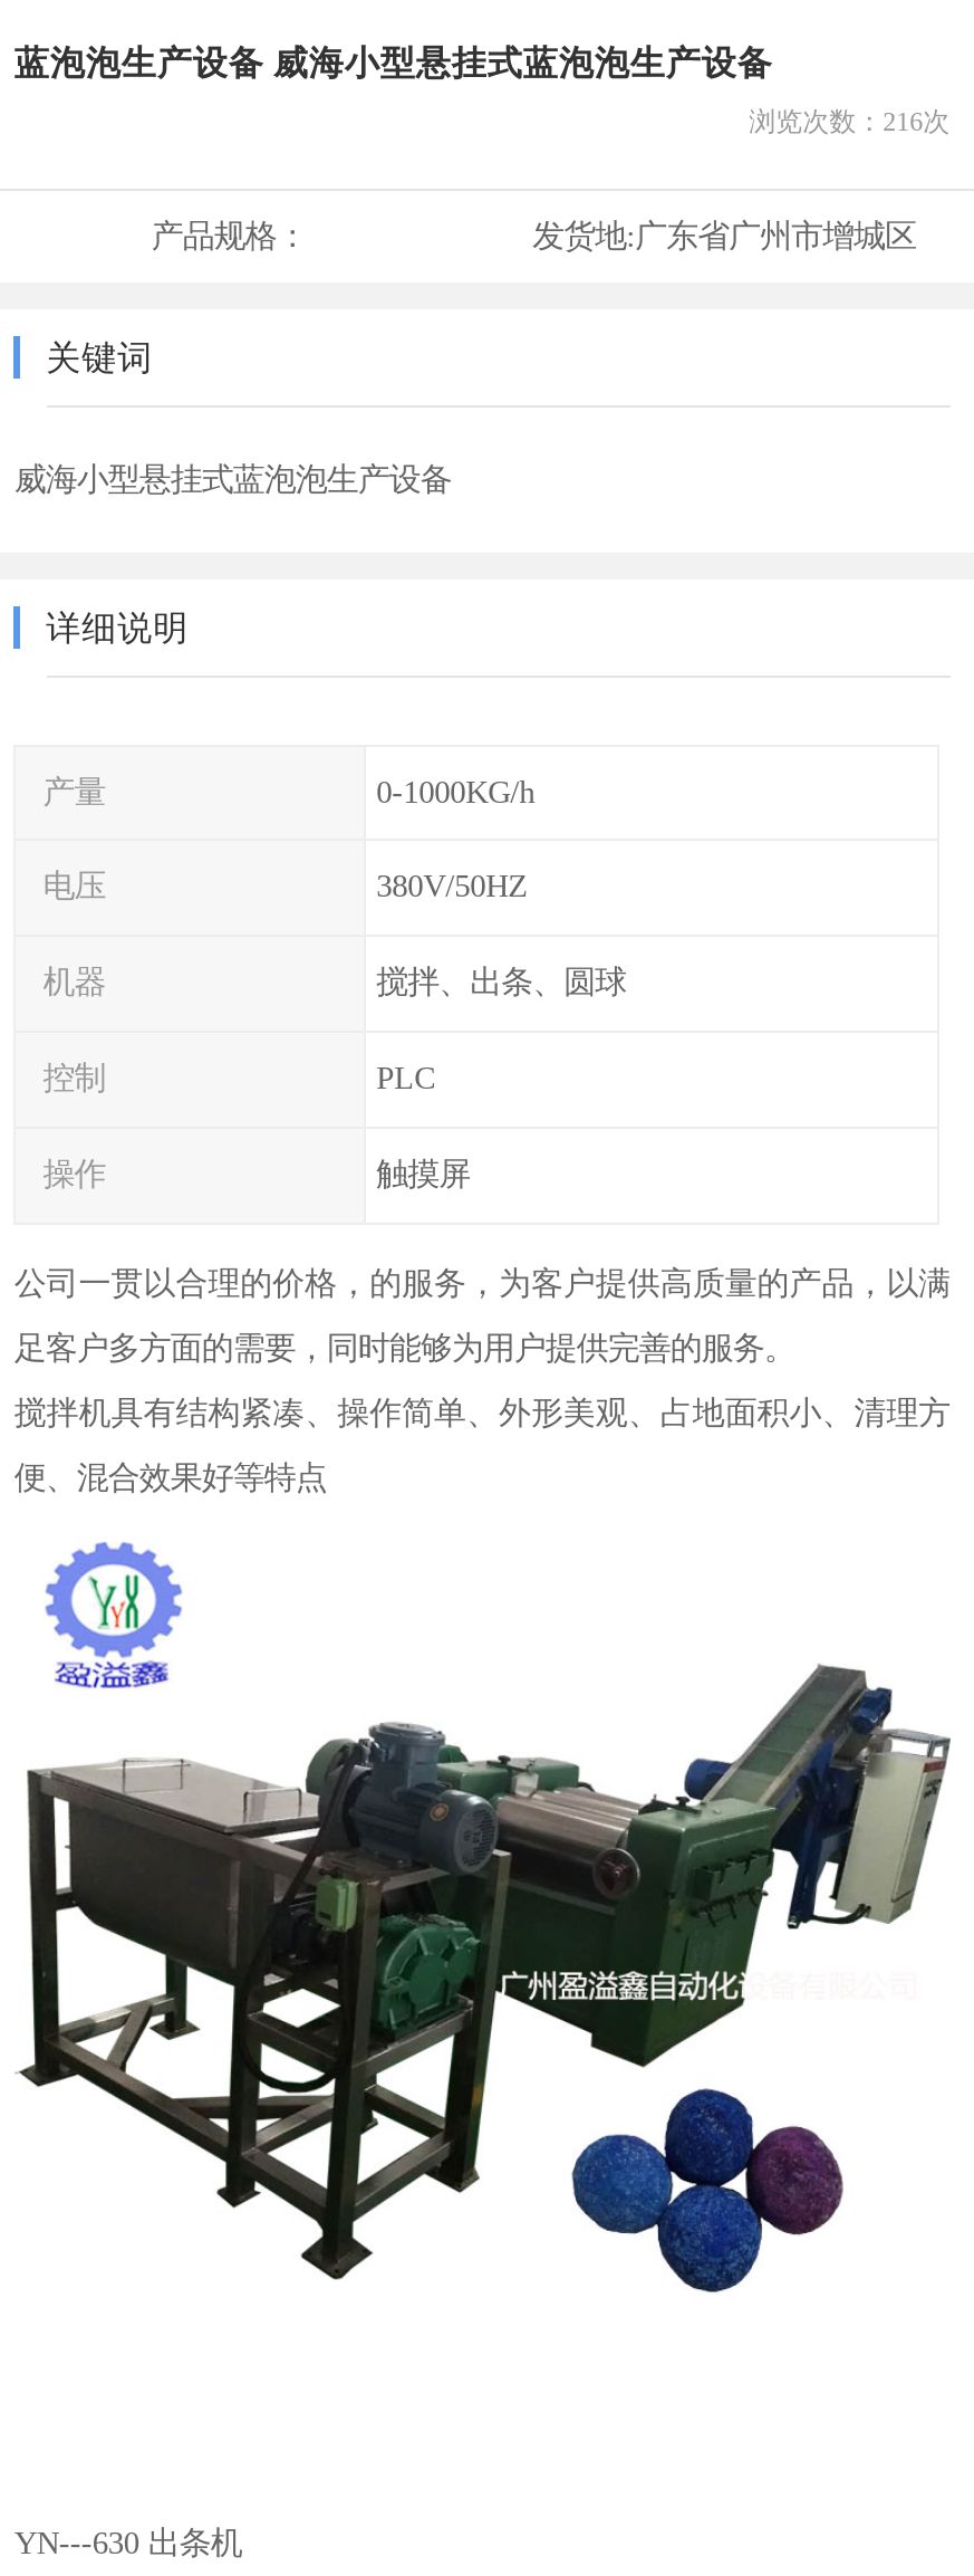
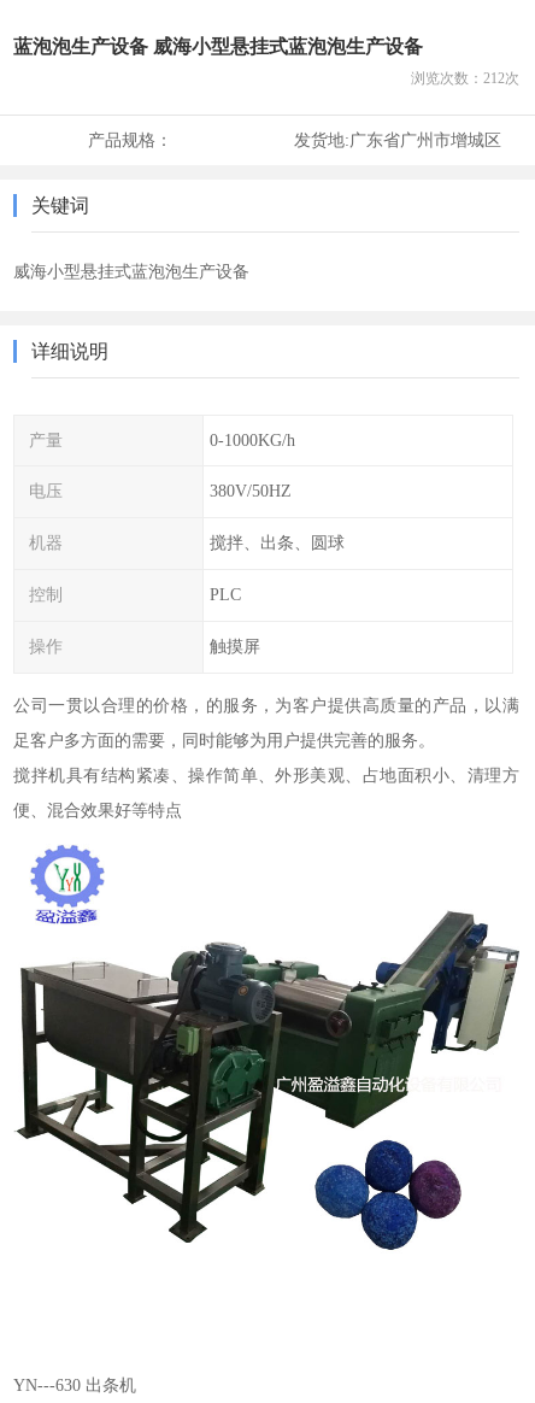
[749,105,950,136] 浏览次数：216次 -> [411,69,519,86] 浏览次数：212次

